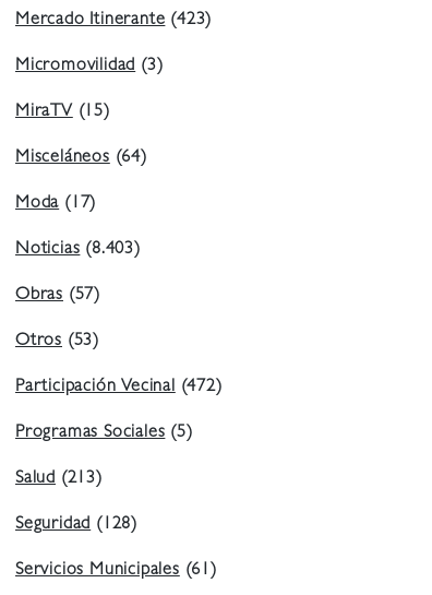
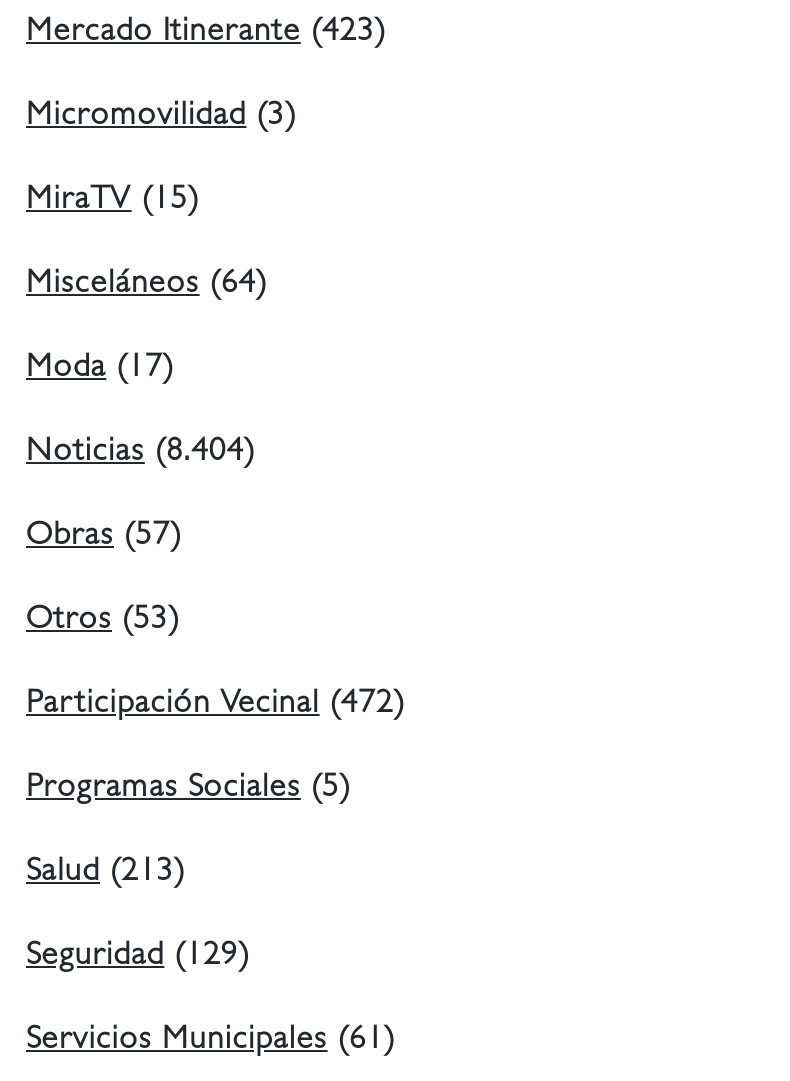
[15,242,141,259] Noticias (8.403) -> [26,437,256,469] Noticias (8.404)
[15,517,137,534] Seguridad (128) -> [26,941,250,973] Seguridad (129)

